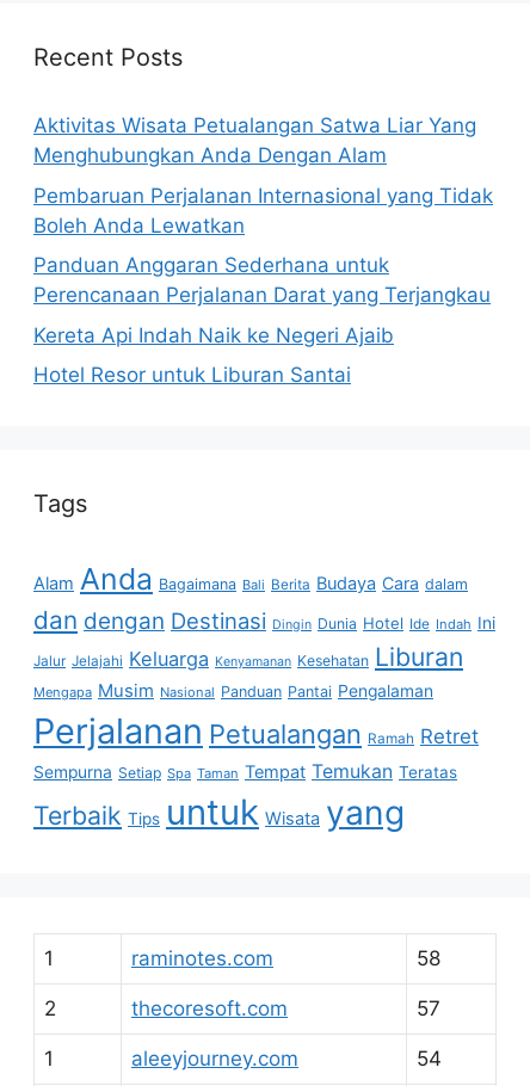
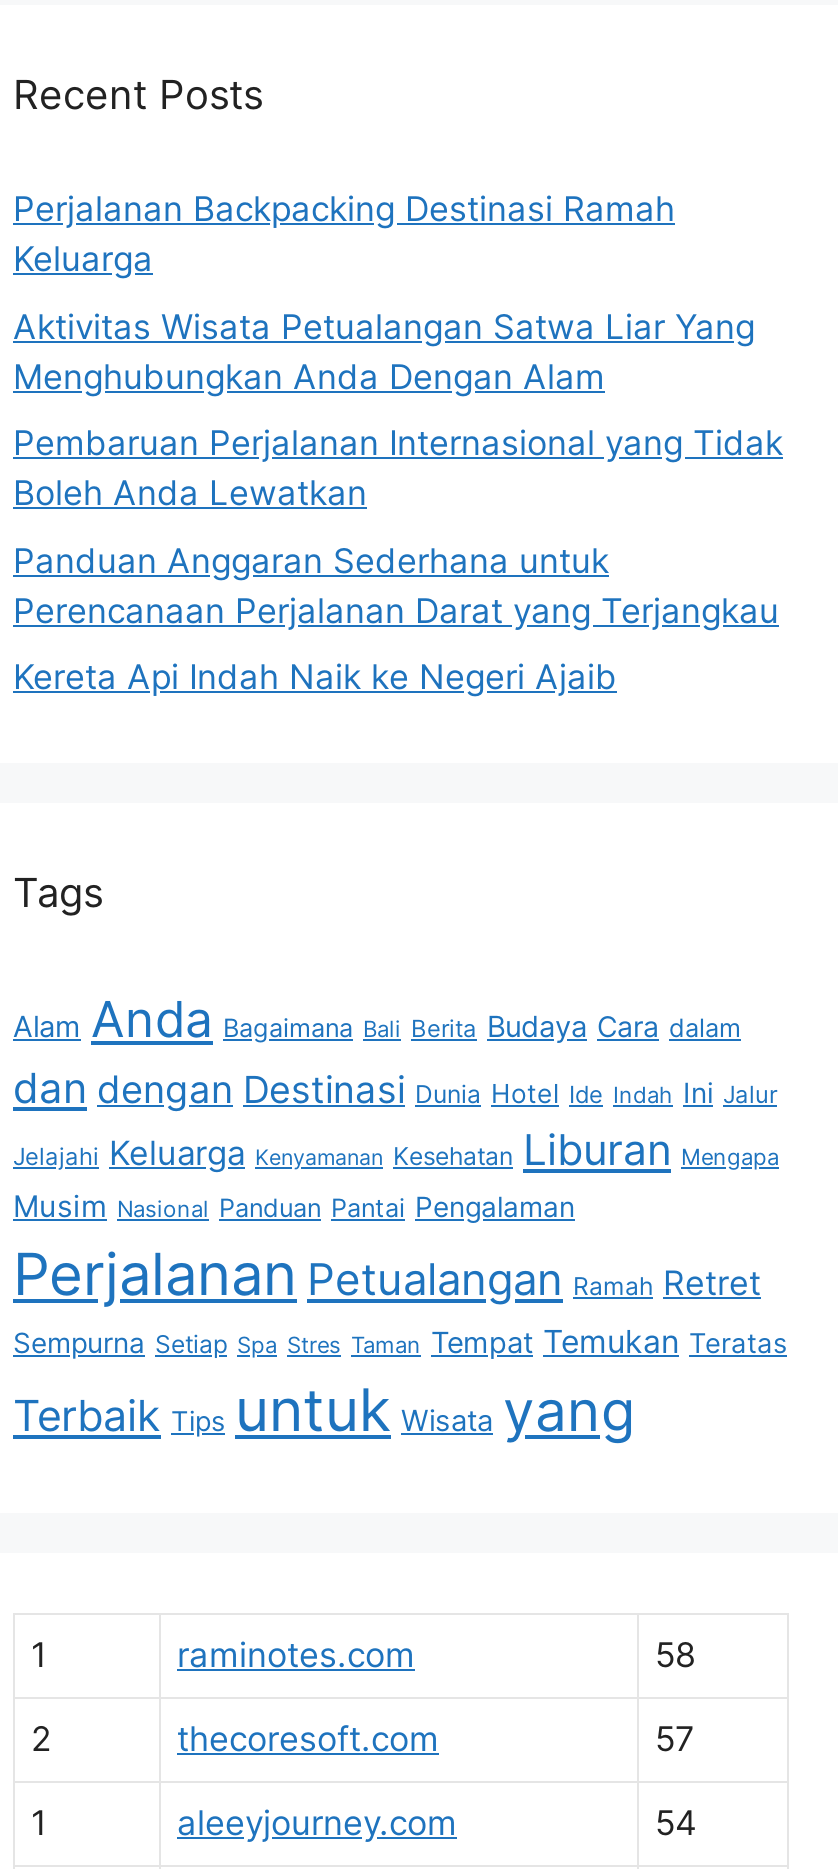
none -> [13,190,675,280] Perjalanan Backpacking Destinasi Ramah | Keluarga
moved [33,114,493,347] -> [13,307,783,698]: Aktivitas Wisata Petualangan Satwa Liar Yang | Menghubungkan Anda Dengan Alam | Pembaruan Perjalanan Internasional yang Tidak | Boleh Anda Lewatkan | Panduan Anggaran Sederhana untuk | Perencanaan Perjalanan Darat yang Terjangkau | Kereta Api Indah Naik ke Negeri Ajaib
[33,363,351,387] Hotel Resor untuk Liburan Santai -> none
[33,606,495,702] dan dengan Destinasi Dingin Dunia Hotel Ide Indah Ini | Jalur Jelajahi Keluarga Kenyamanan Kesehatan Liburan | Mengapa Musim Nasional Panduan Pantai Pengalaman -> [13,1064,779,1226] dan dengan Destinasi Dunia Hotel Ide Indah Ini Jalur | Jelajahi Keluarga Kenyamanan Kesehatan Liburan Mengapa | Musim Nasional Panduan Pantai Pengalaman
[33,761,457,783] Sempurna Setiap Spa Taman Tempat Temukan Teratas -> [13,1324,787,1362] Sempurna Setiap Spa Stres Taman Tempat Temukan Teratas

